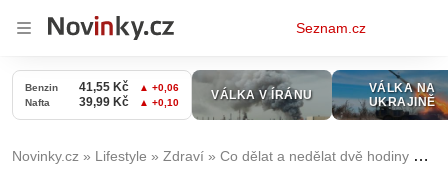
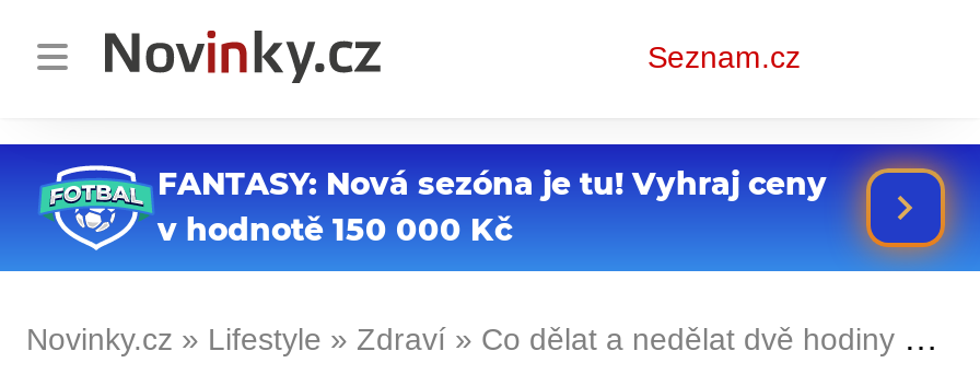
[3,68,445,125] [image] -> [7,142,973,273] [image]

